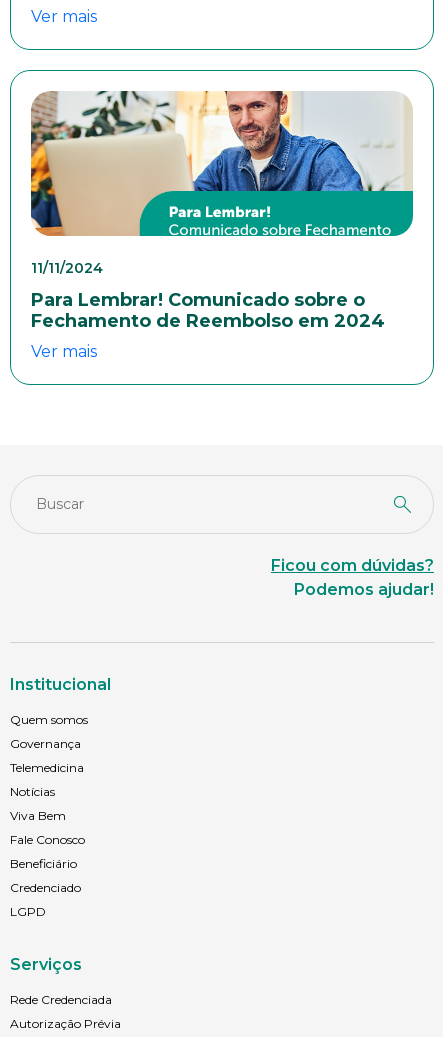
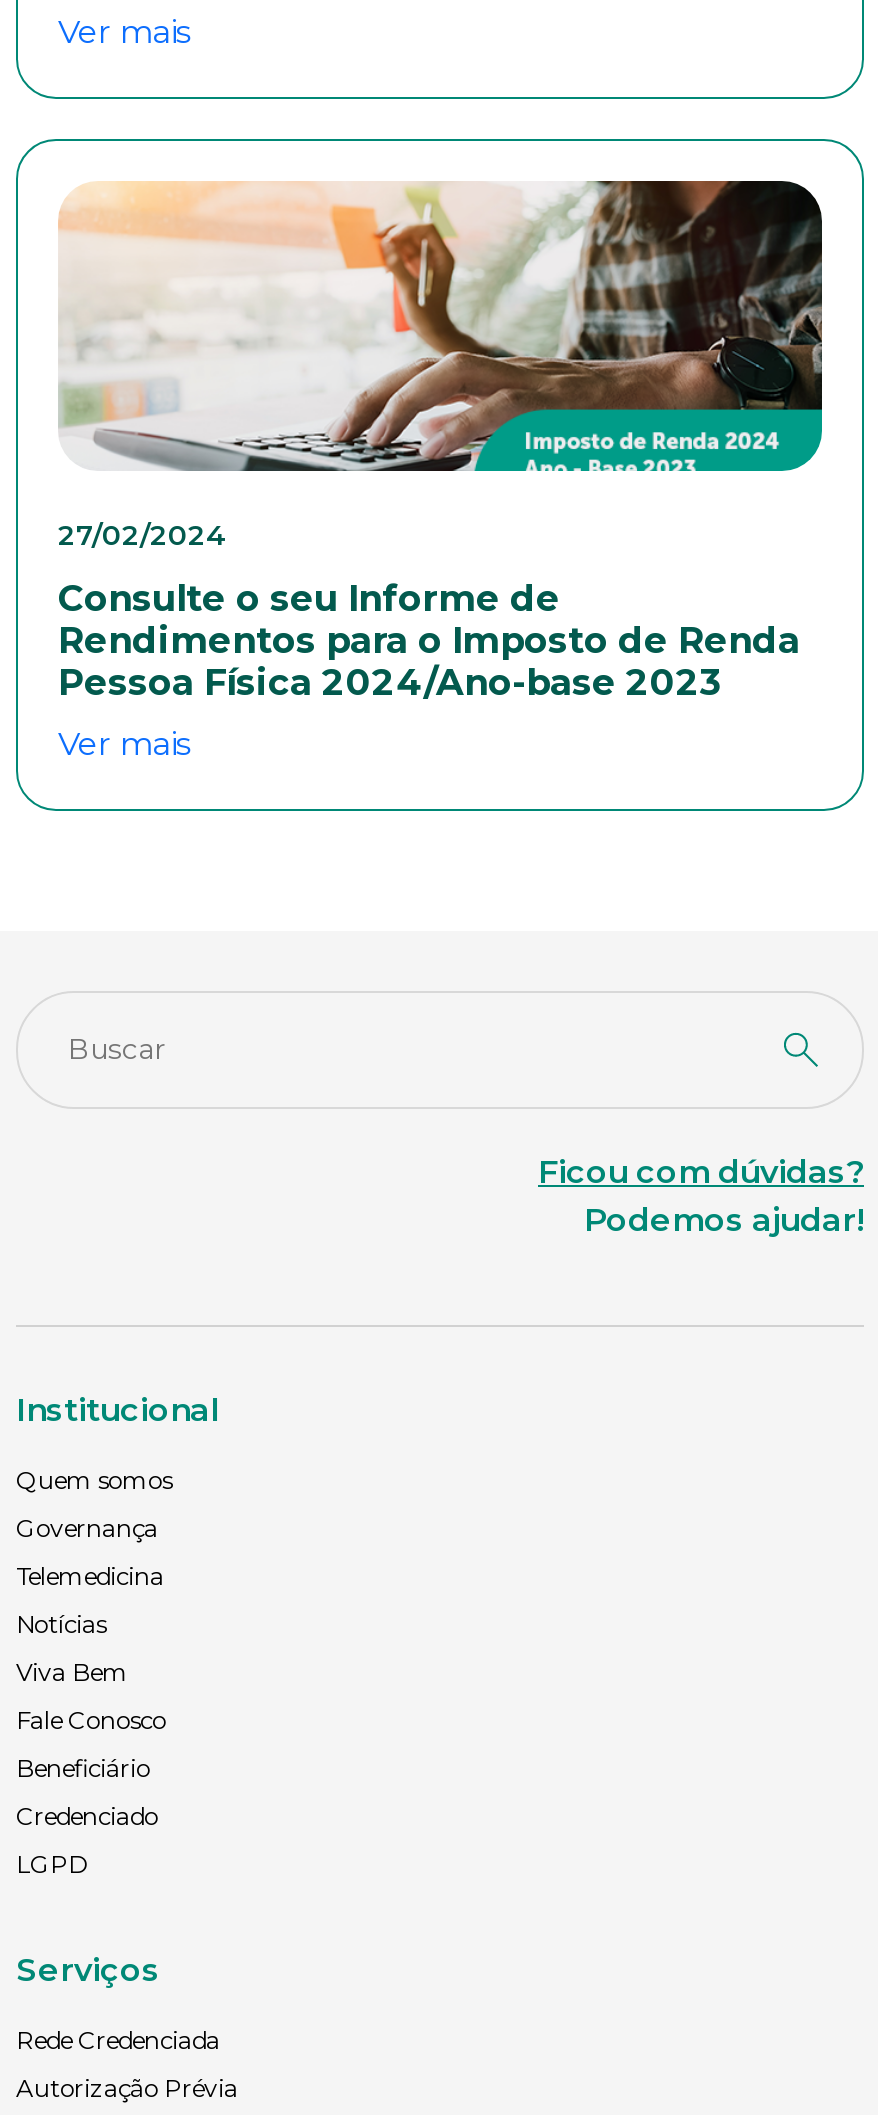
[30,90,414,277] [image] | 11/11/2024 -> [58,179,824,552] [image] | 27/02/2024
[31,289,385,332] Para Lembrar! Comunicado sobre o | Fechamento de Reembolso em 2024 -> [58,576,800,704] Consulte o seu Informe de | Rendimentos para o Imposto de Renda | Pessoa Física 2024/Ano-base 2023

